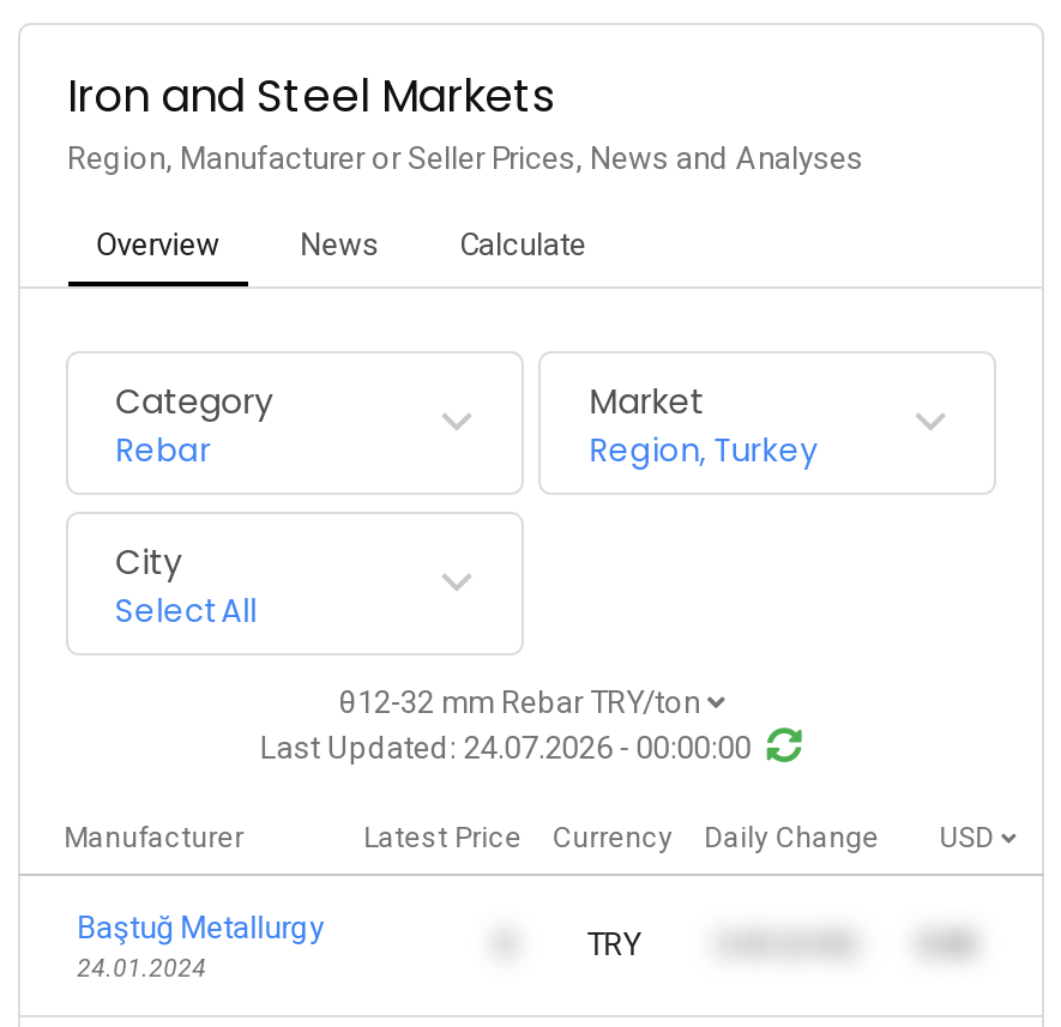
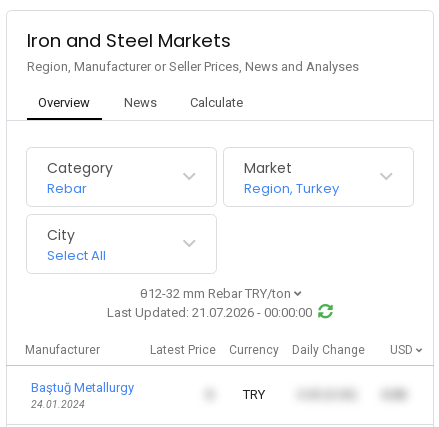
[260,729,759,765] Last Updated: 24.07.2026 - 00:00:00 -> [107,304,315,319] Last Updated: 21.07.2026 - 00:00:00

